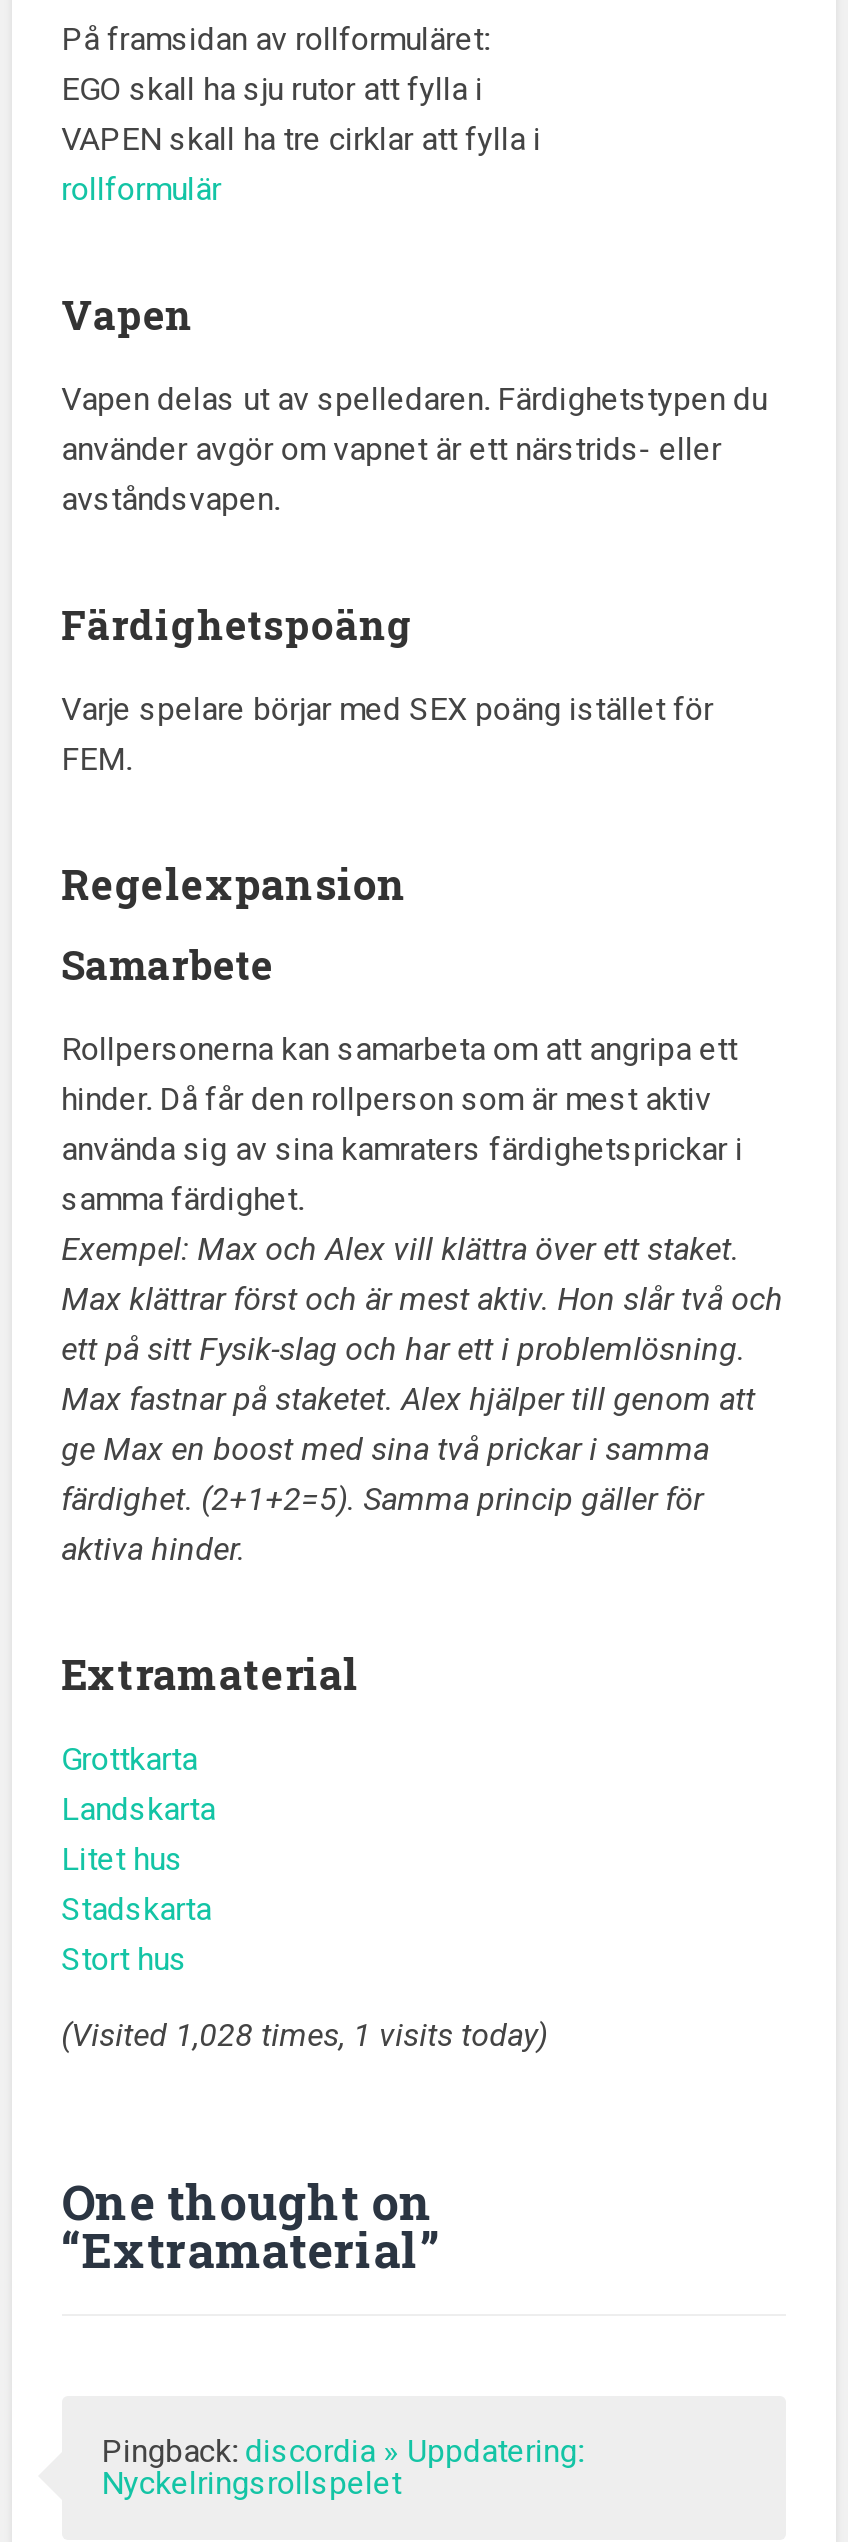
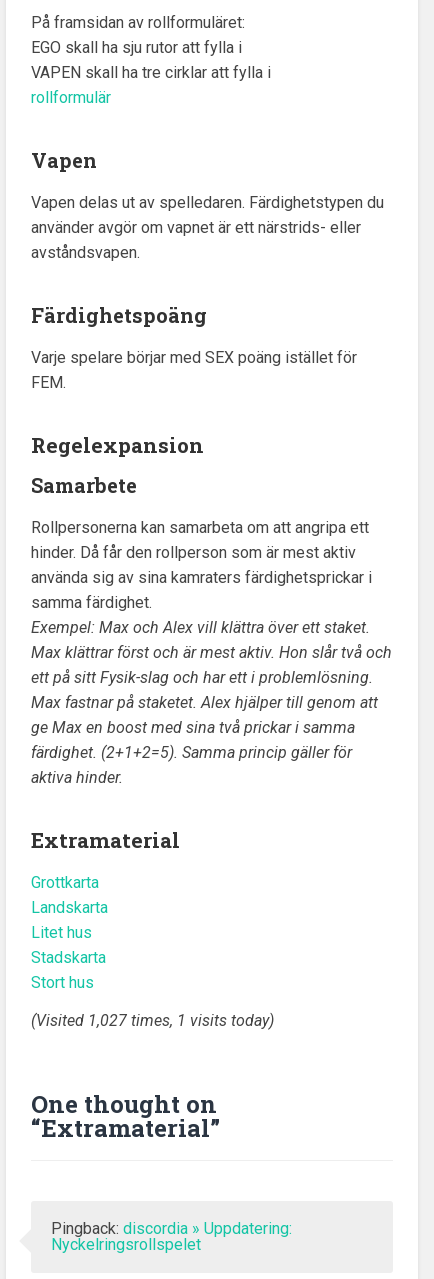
[61,2016,547,2054] (Visited 1,028 times, 1 visits today) -> [31,1011,274,1030] (Visited 1,027 times, 1 visits today)

